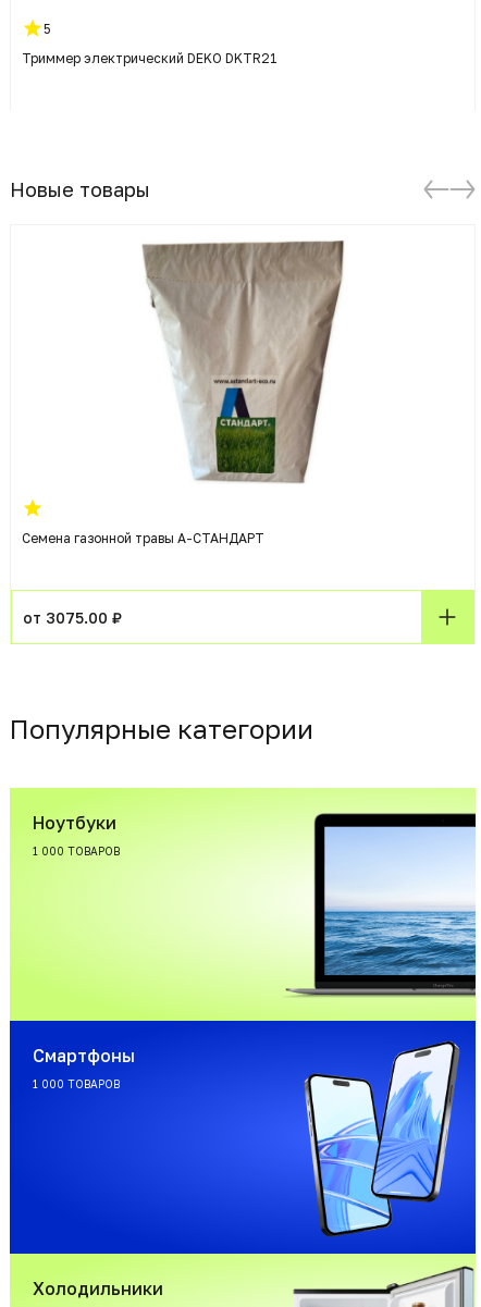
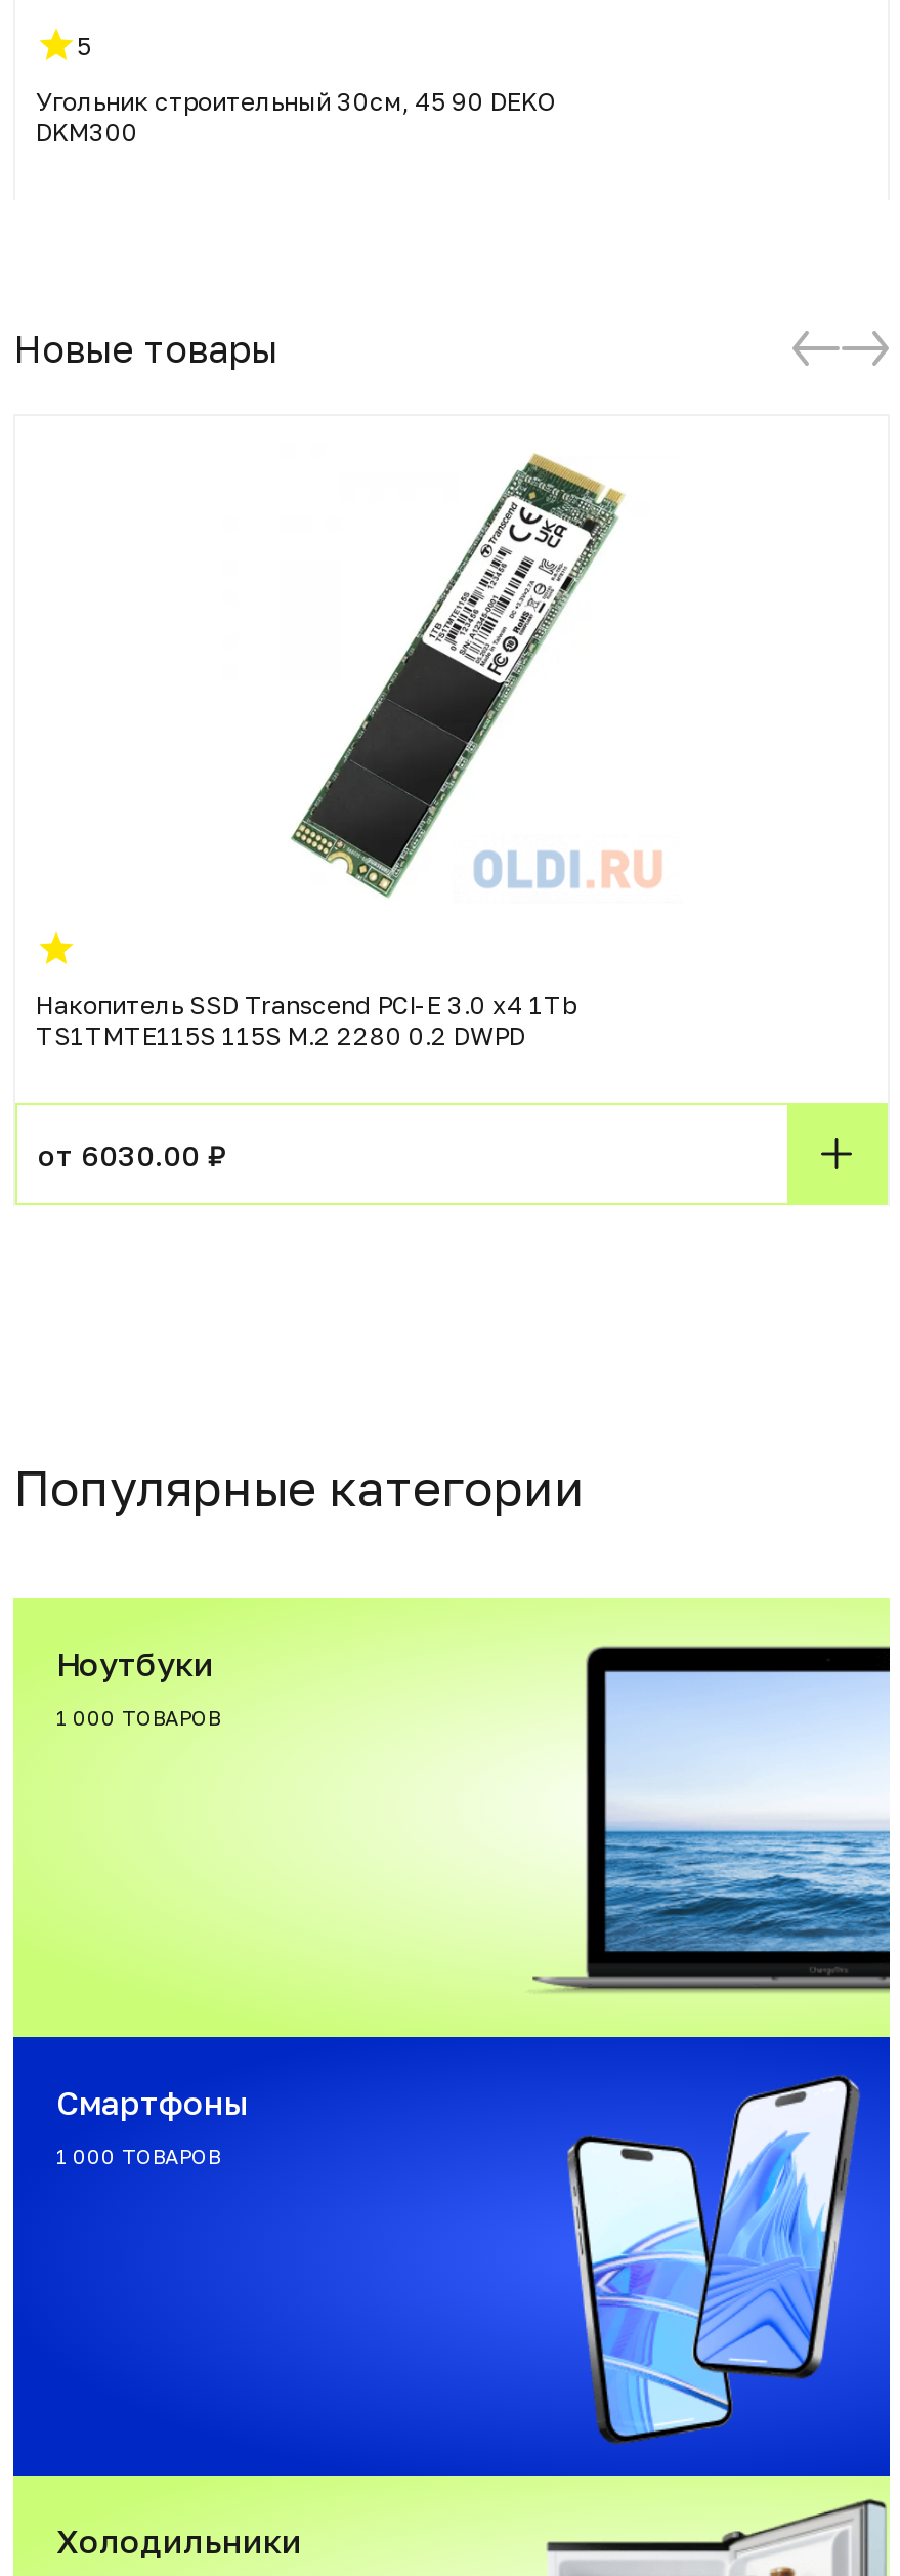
[22,50,277,66] Триммер электрический DEKO DKTR21 -> [36,86,556,148] Угольник строительный 30см, 45 90 DEKO | DKM300
[141,239,345,457] [image] -> [290,453,662,902] [image]
[22,530,264,546] Семена газонной травы А-СТАНДАРТ -> [36,990,576,1051] Накопитель SSD Transcend PCI-E 3.0 x4 1Tb | TS1TMTE115S 115S M.2 2280 0.2 DWPD
[23,608,122,626] от 3075.00 ₽ -> [38,1136,226,1171] от 6030.00 ₽

